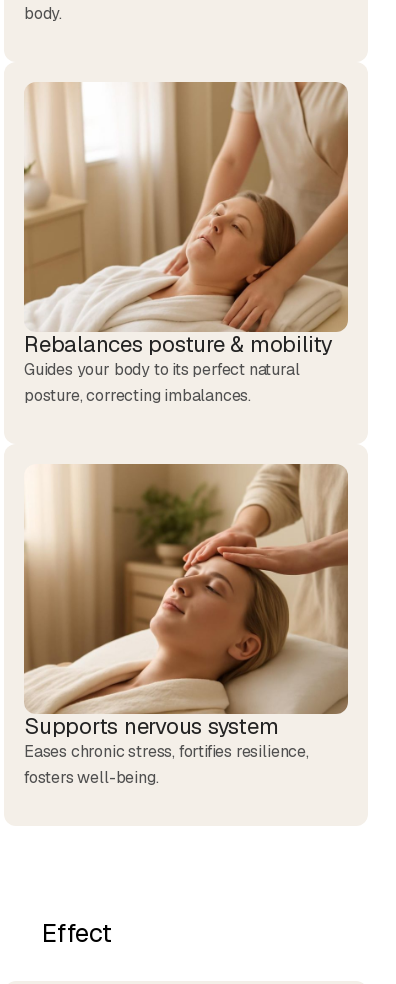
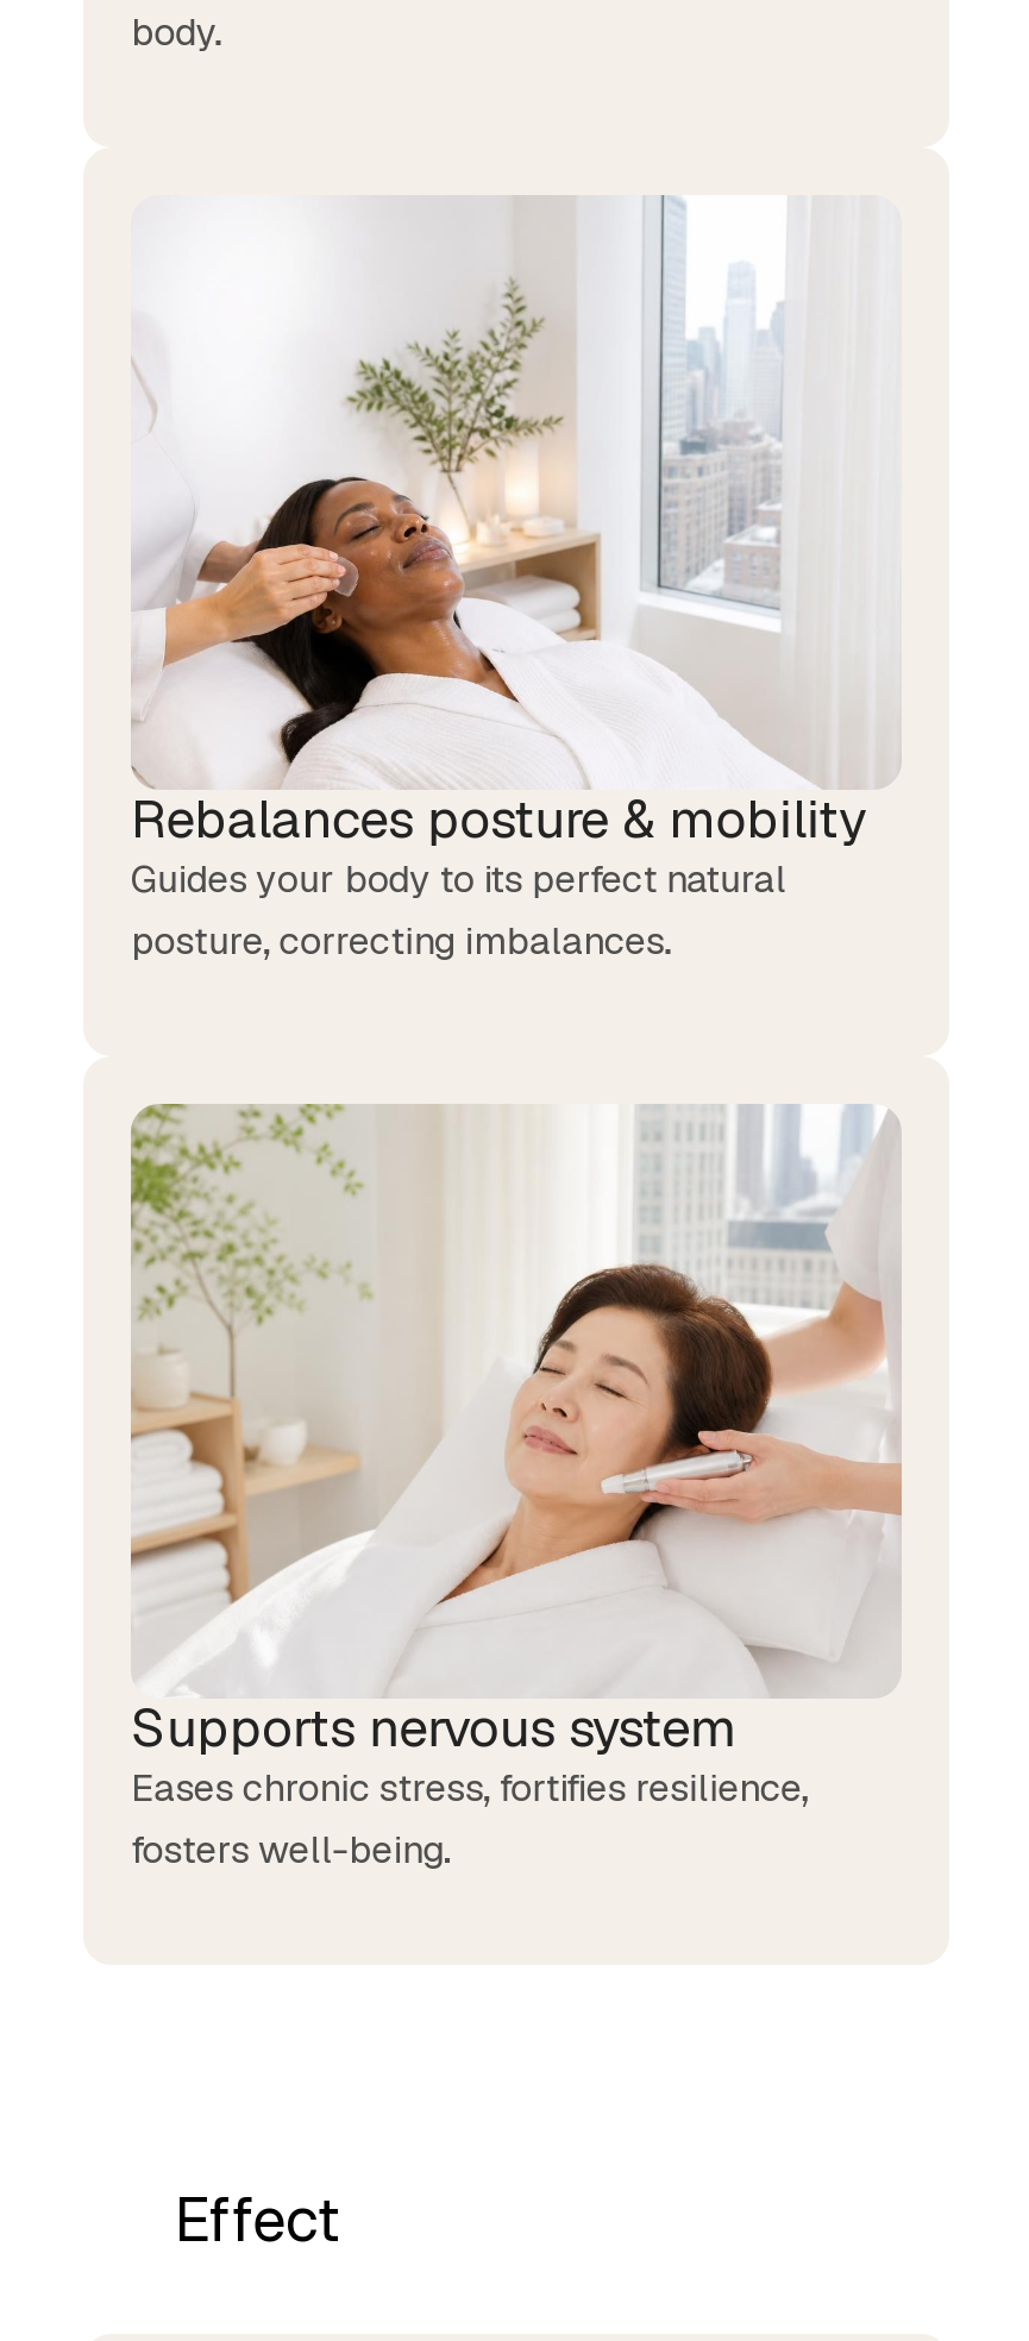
[23,81,349,332] [image] -> [131,195,902,787] [image]
[23,463,349,715] [image] -> [128,1102,902,1699] [image]

